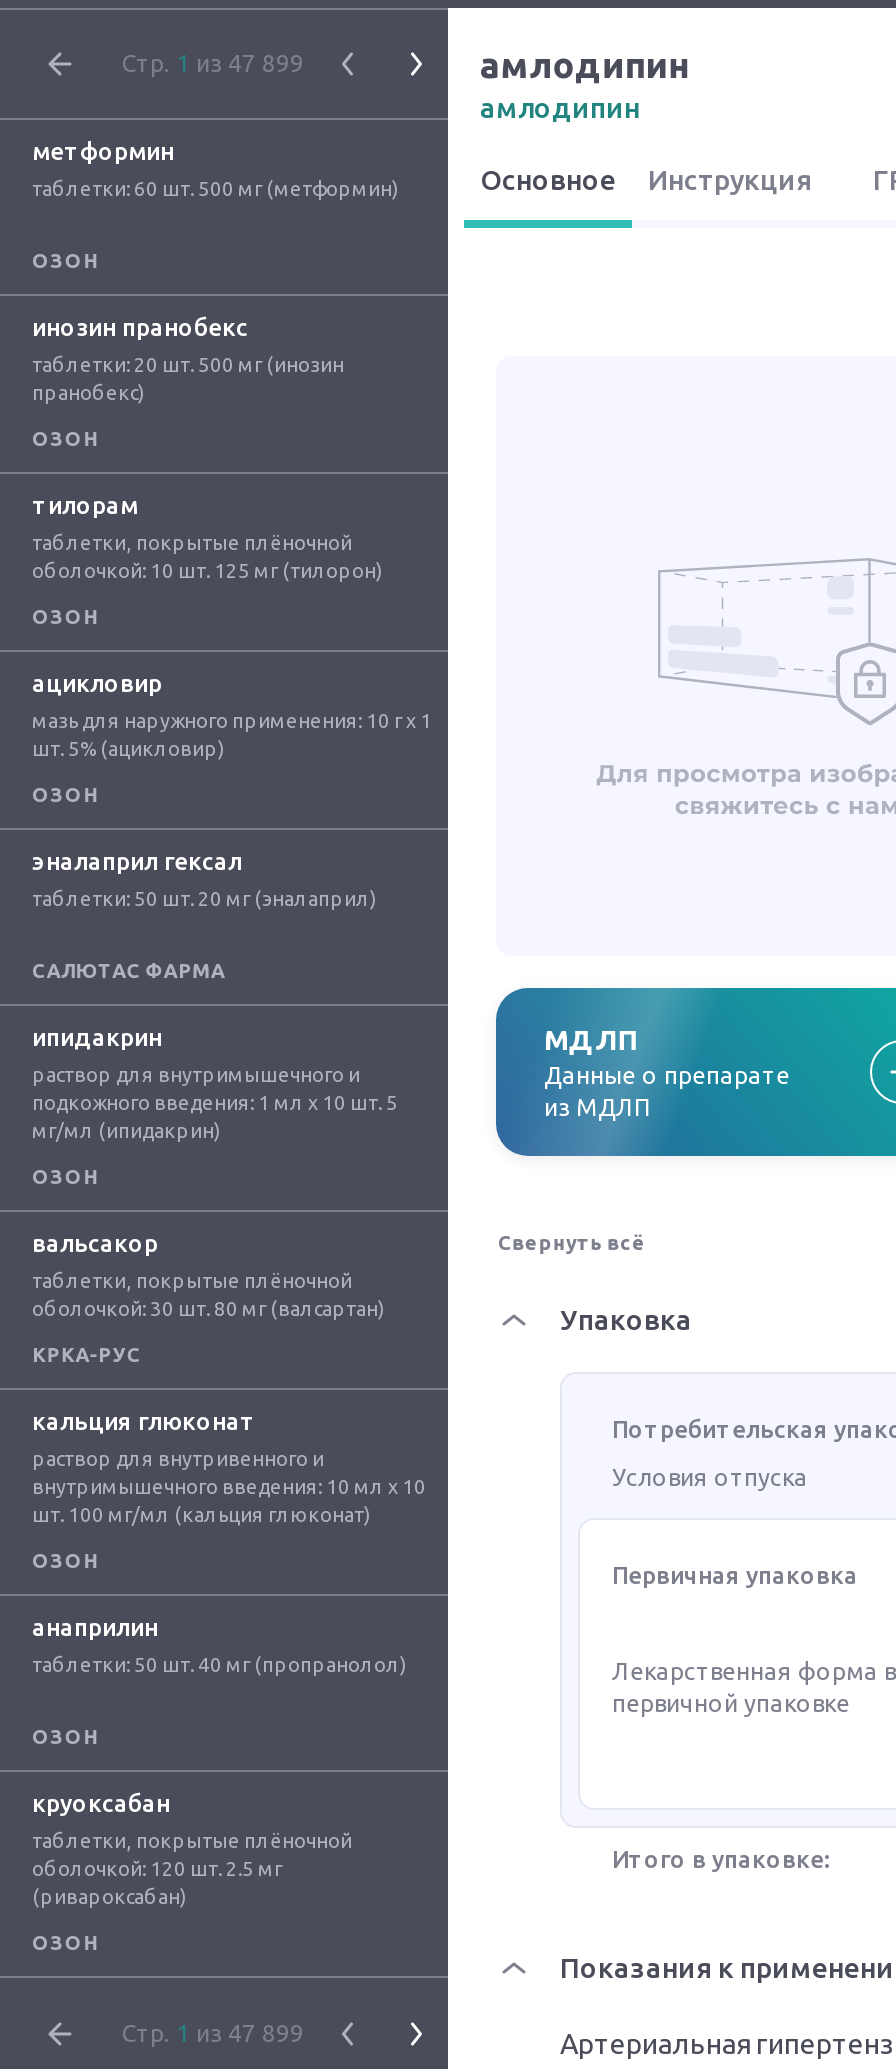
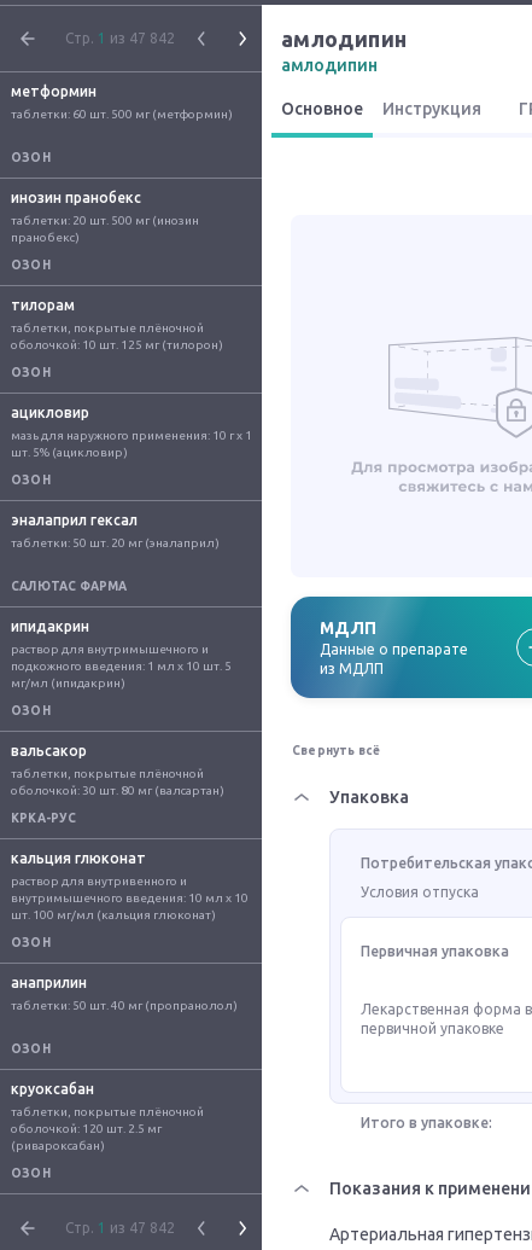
[122,50,304,76] Стр. 1 из 47 899 -> [65,30,175,46] Стр. 1 из 47 842
[122,2019,304,2045] Стр. 1 из 47 899 -> [65,1219,175,1235] Стр. 1 из 47 842

